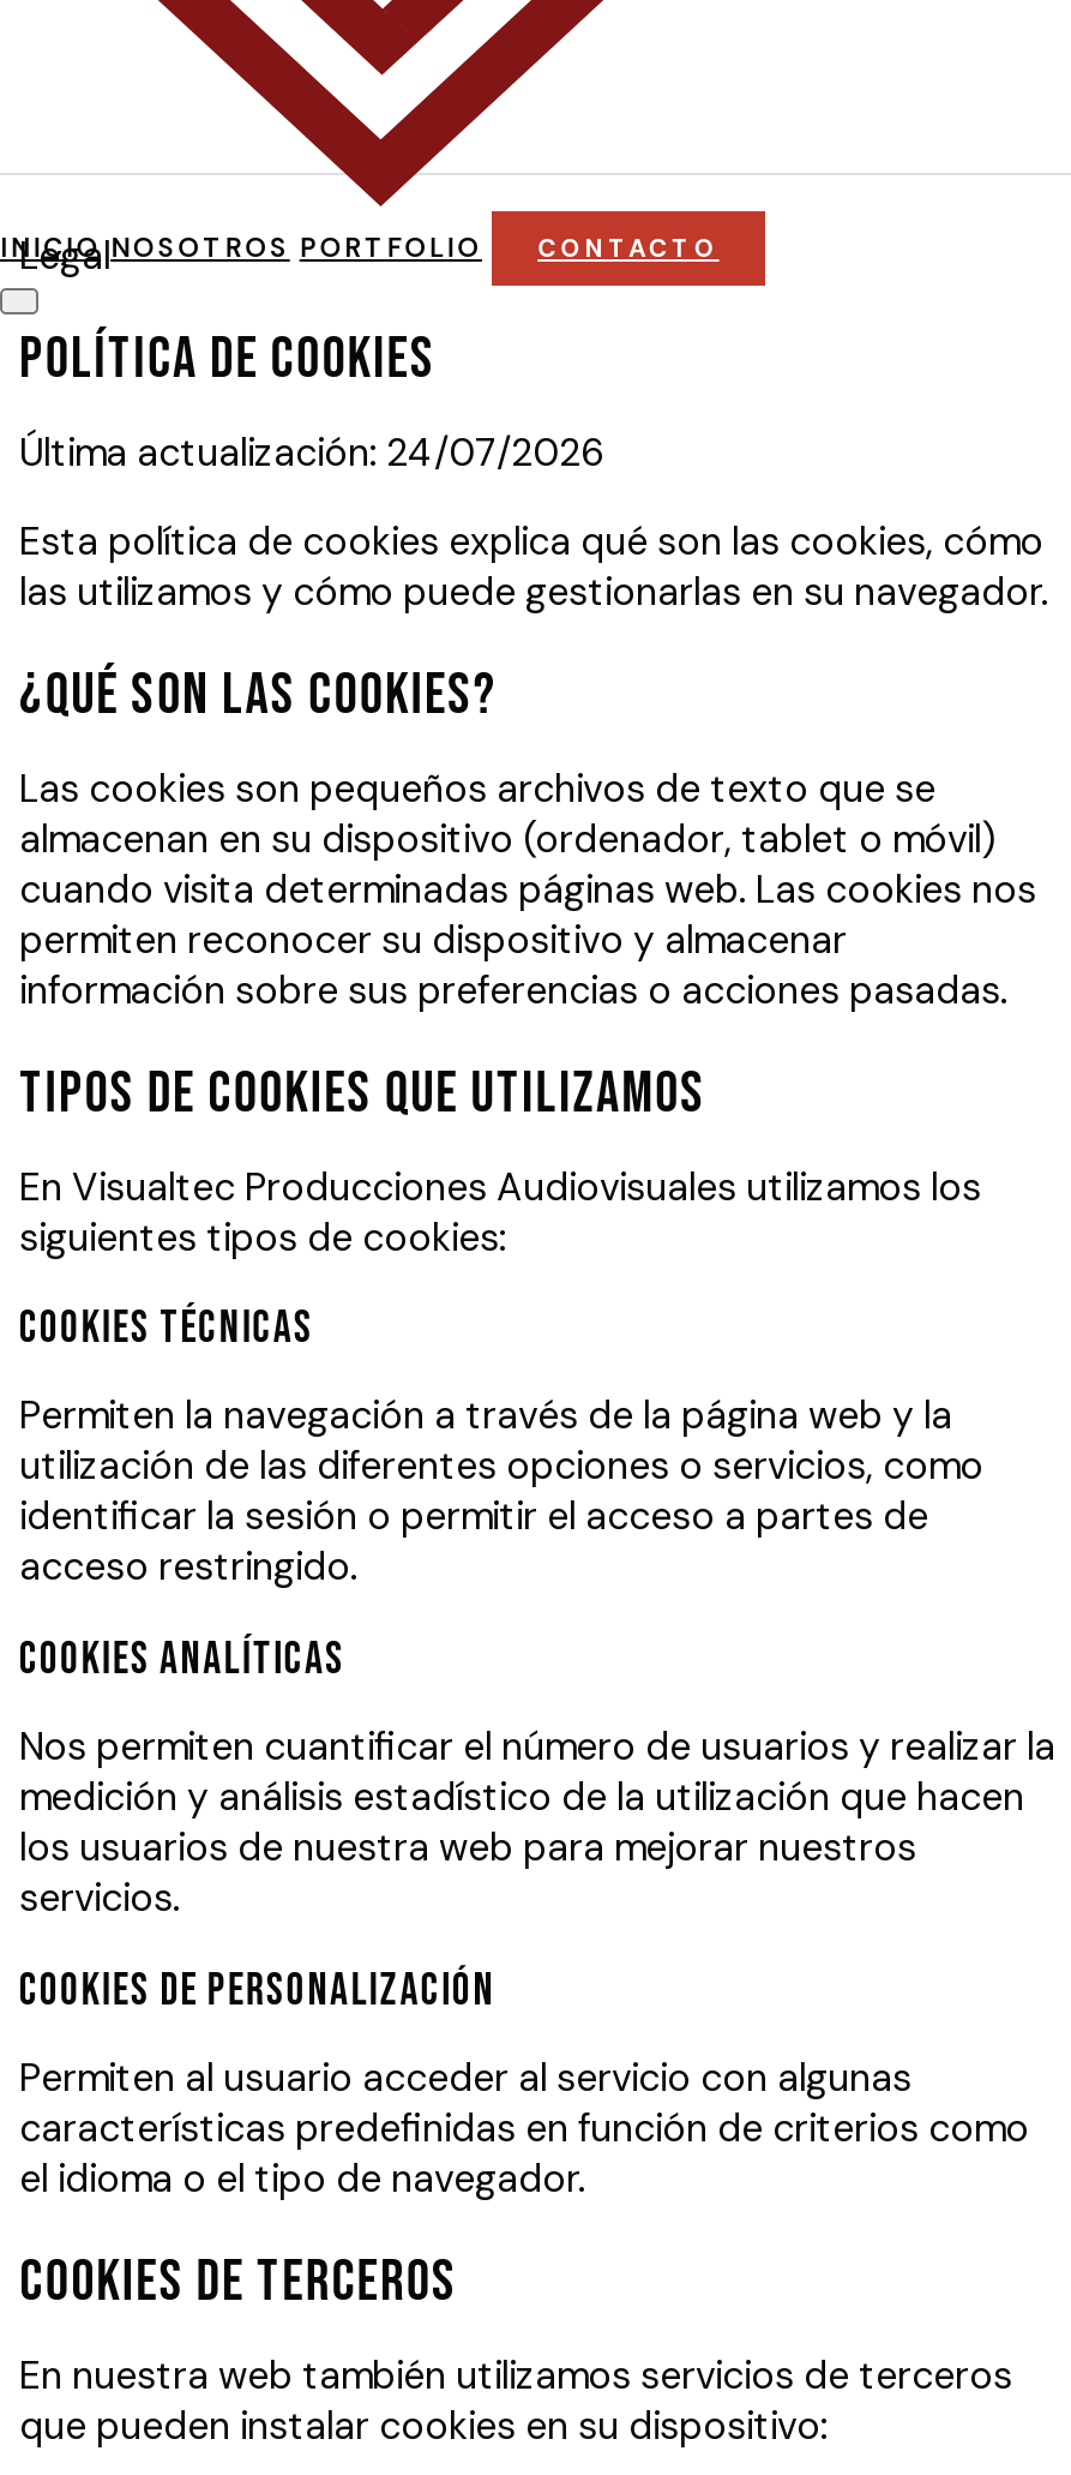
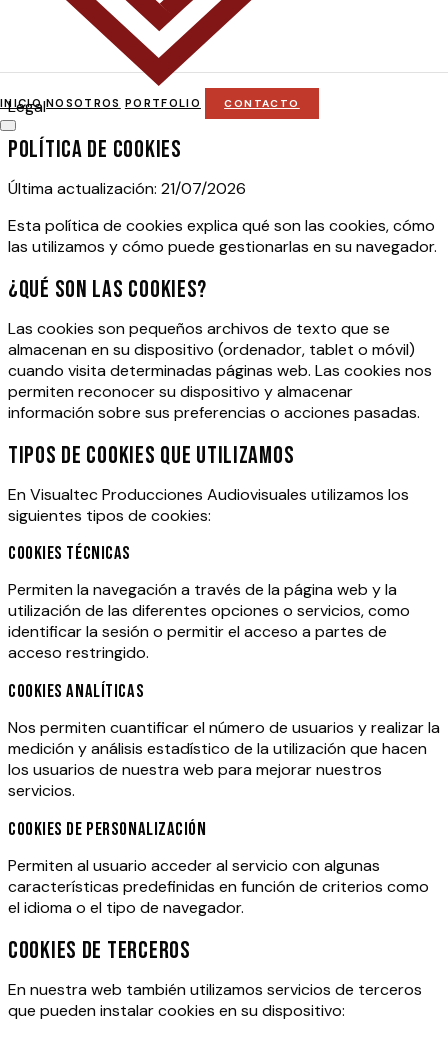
[19,427,604,477] Última actualización: 24/07/2026 -> [8,178,246,199] Última actualización: 21/07/2026

